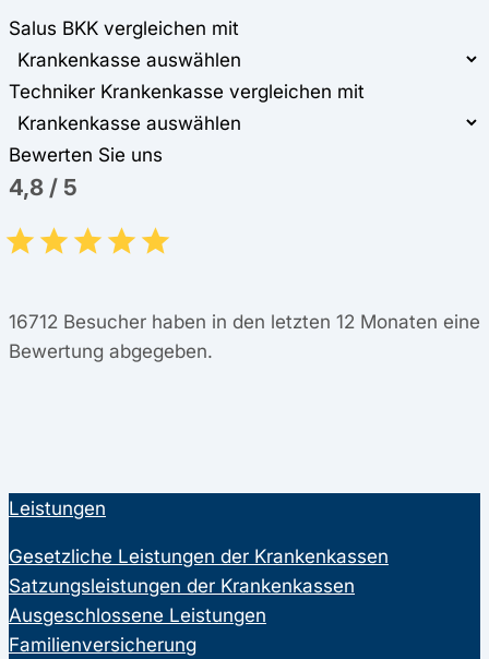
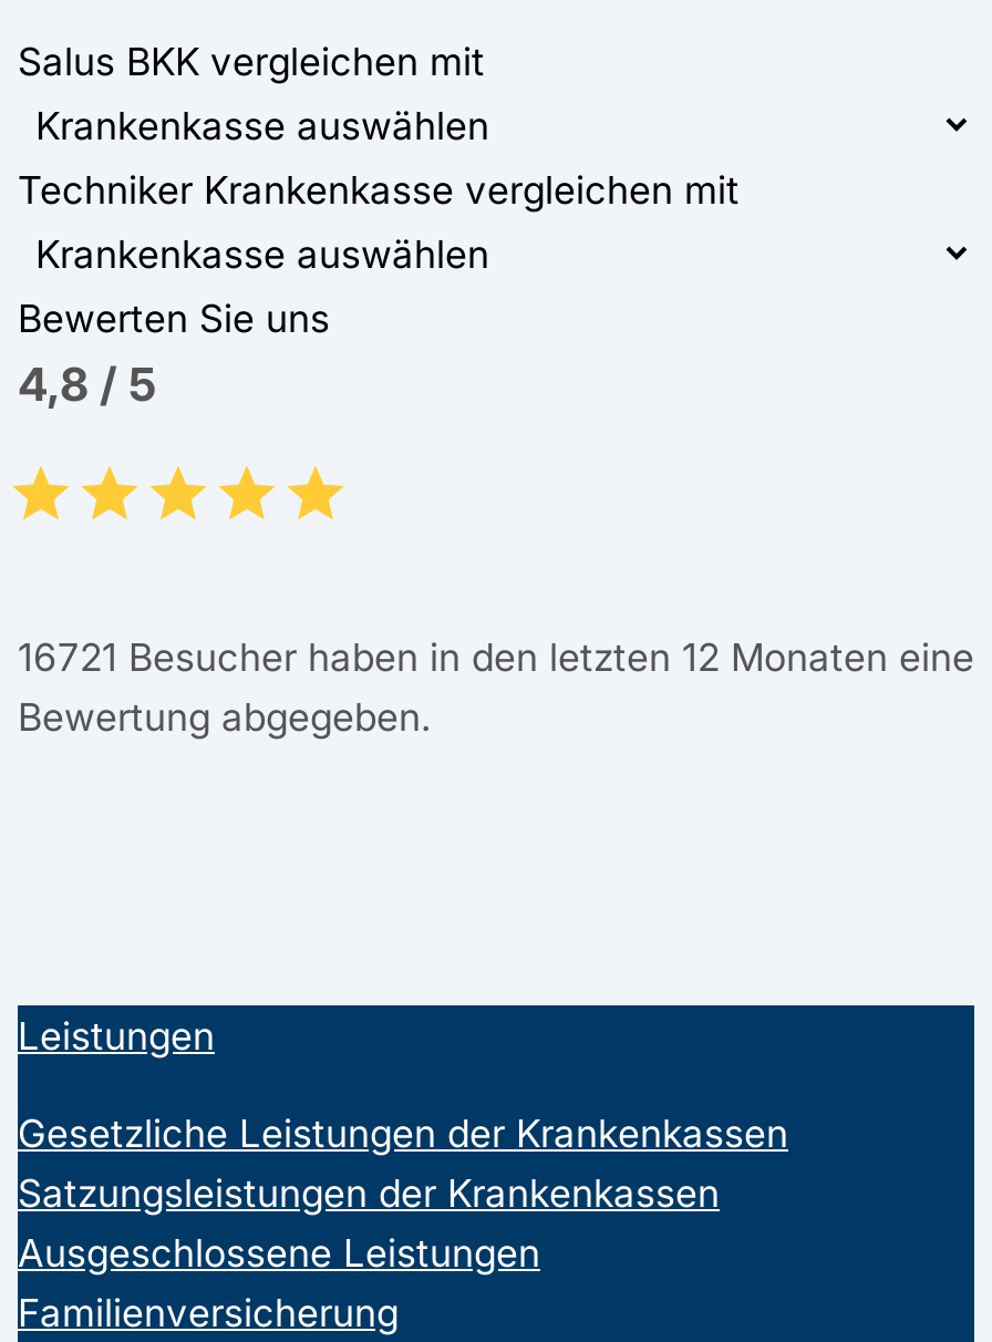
[9,309,480,332] 16712 Besucher haben in den letzten 12 Monaten eine -> [18,632,974,679] 16721 Besucher haben in den letzten 12 Monaten eine

